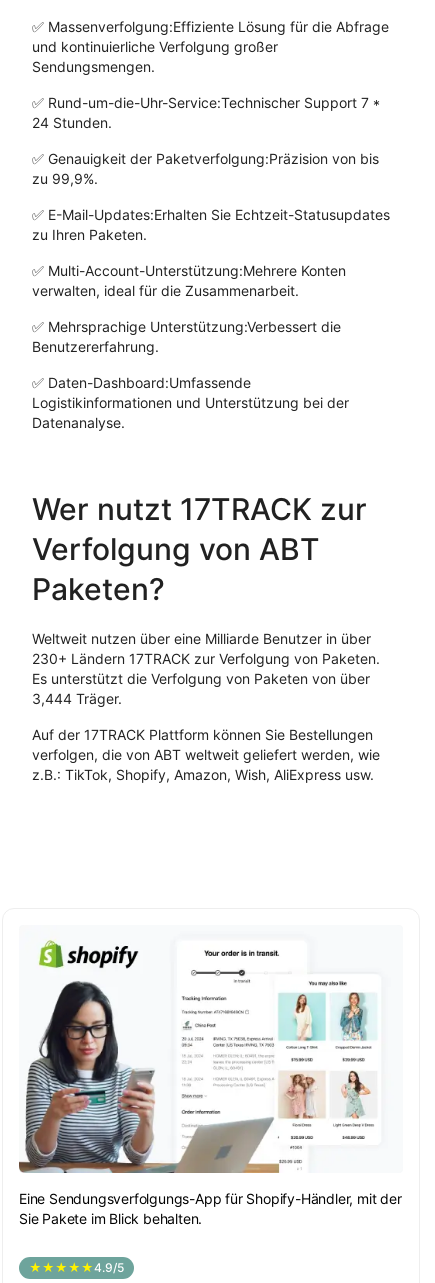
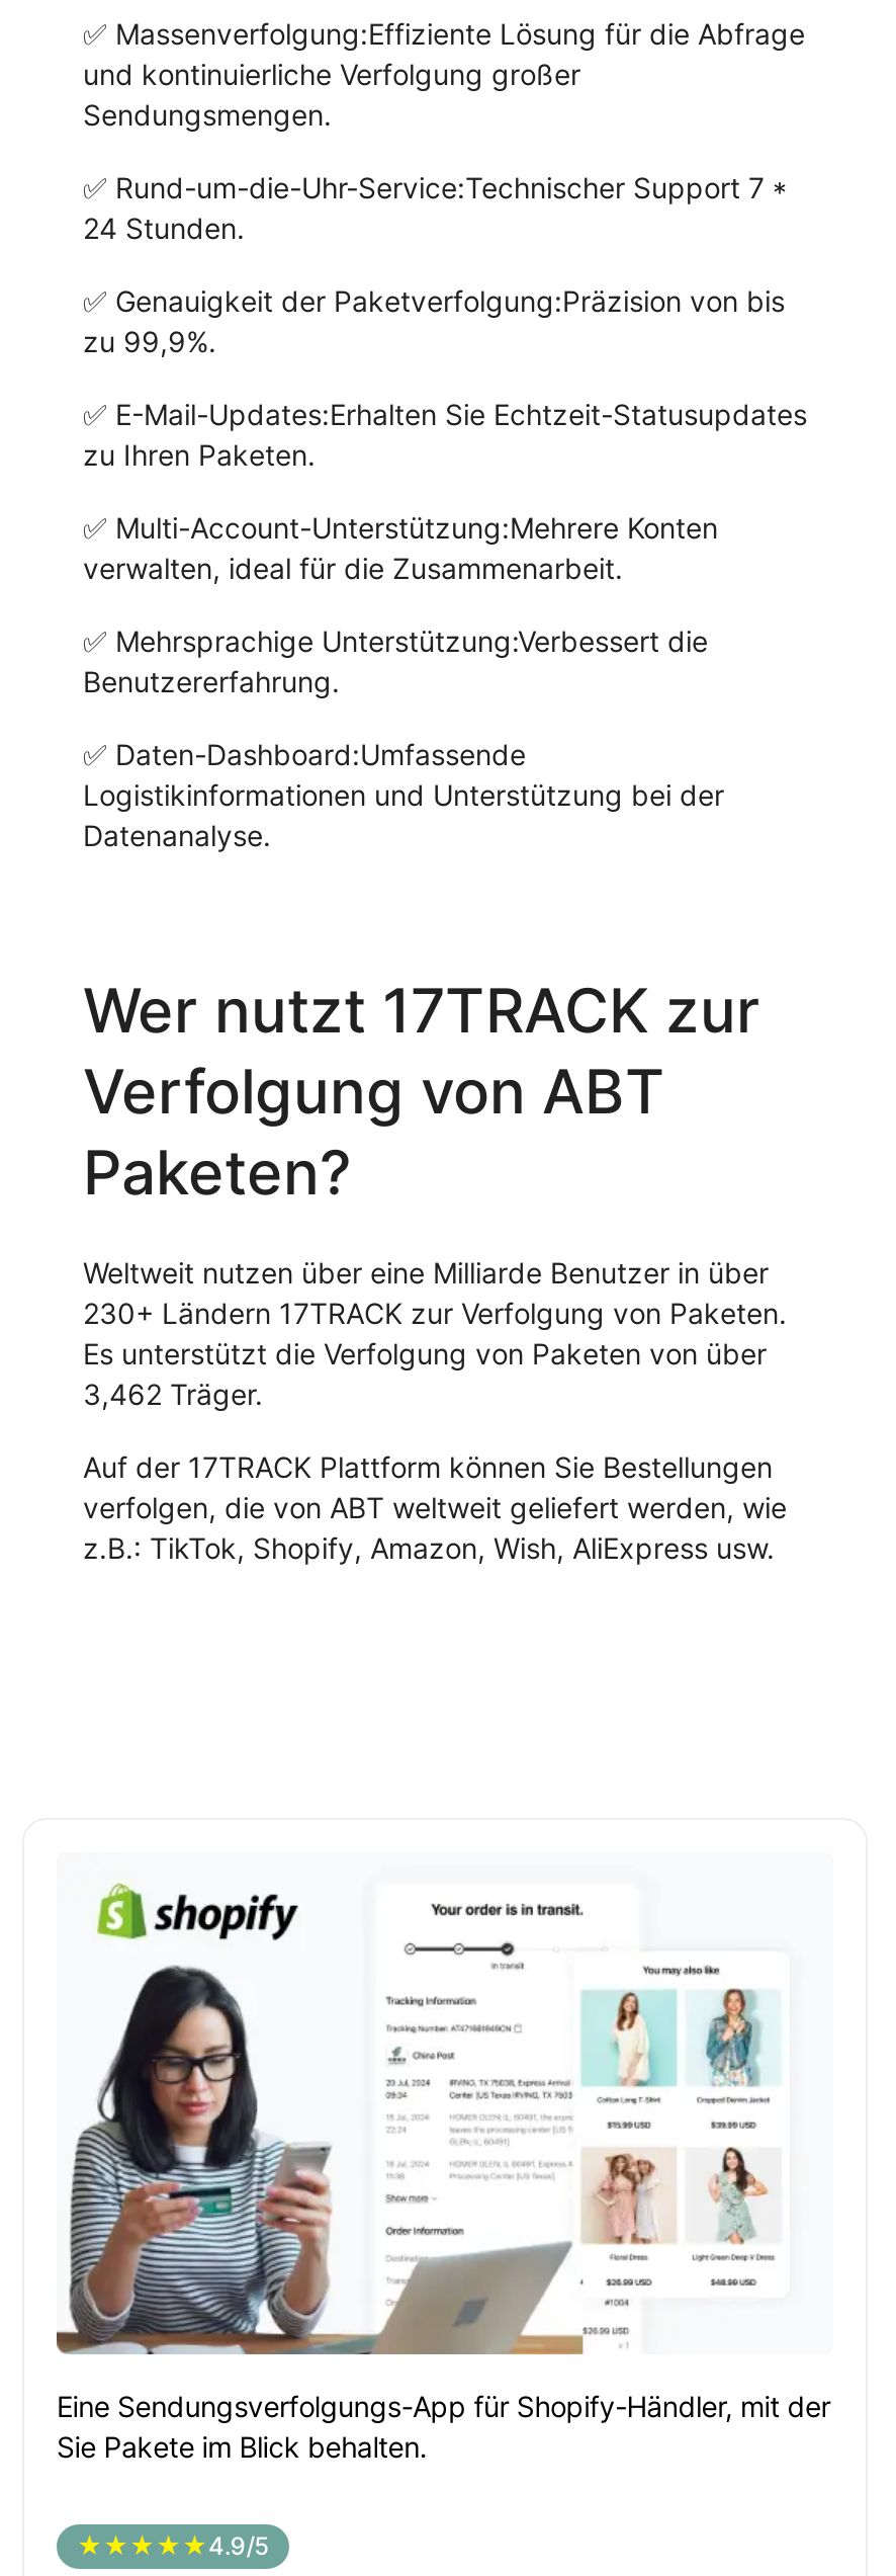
[32,690,122,707] 3,444 Träger. -> [83,1376,263,1411] 3,462 Träger.

